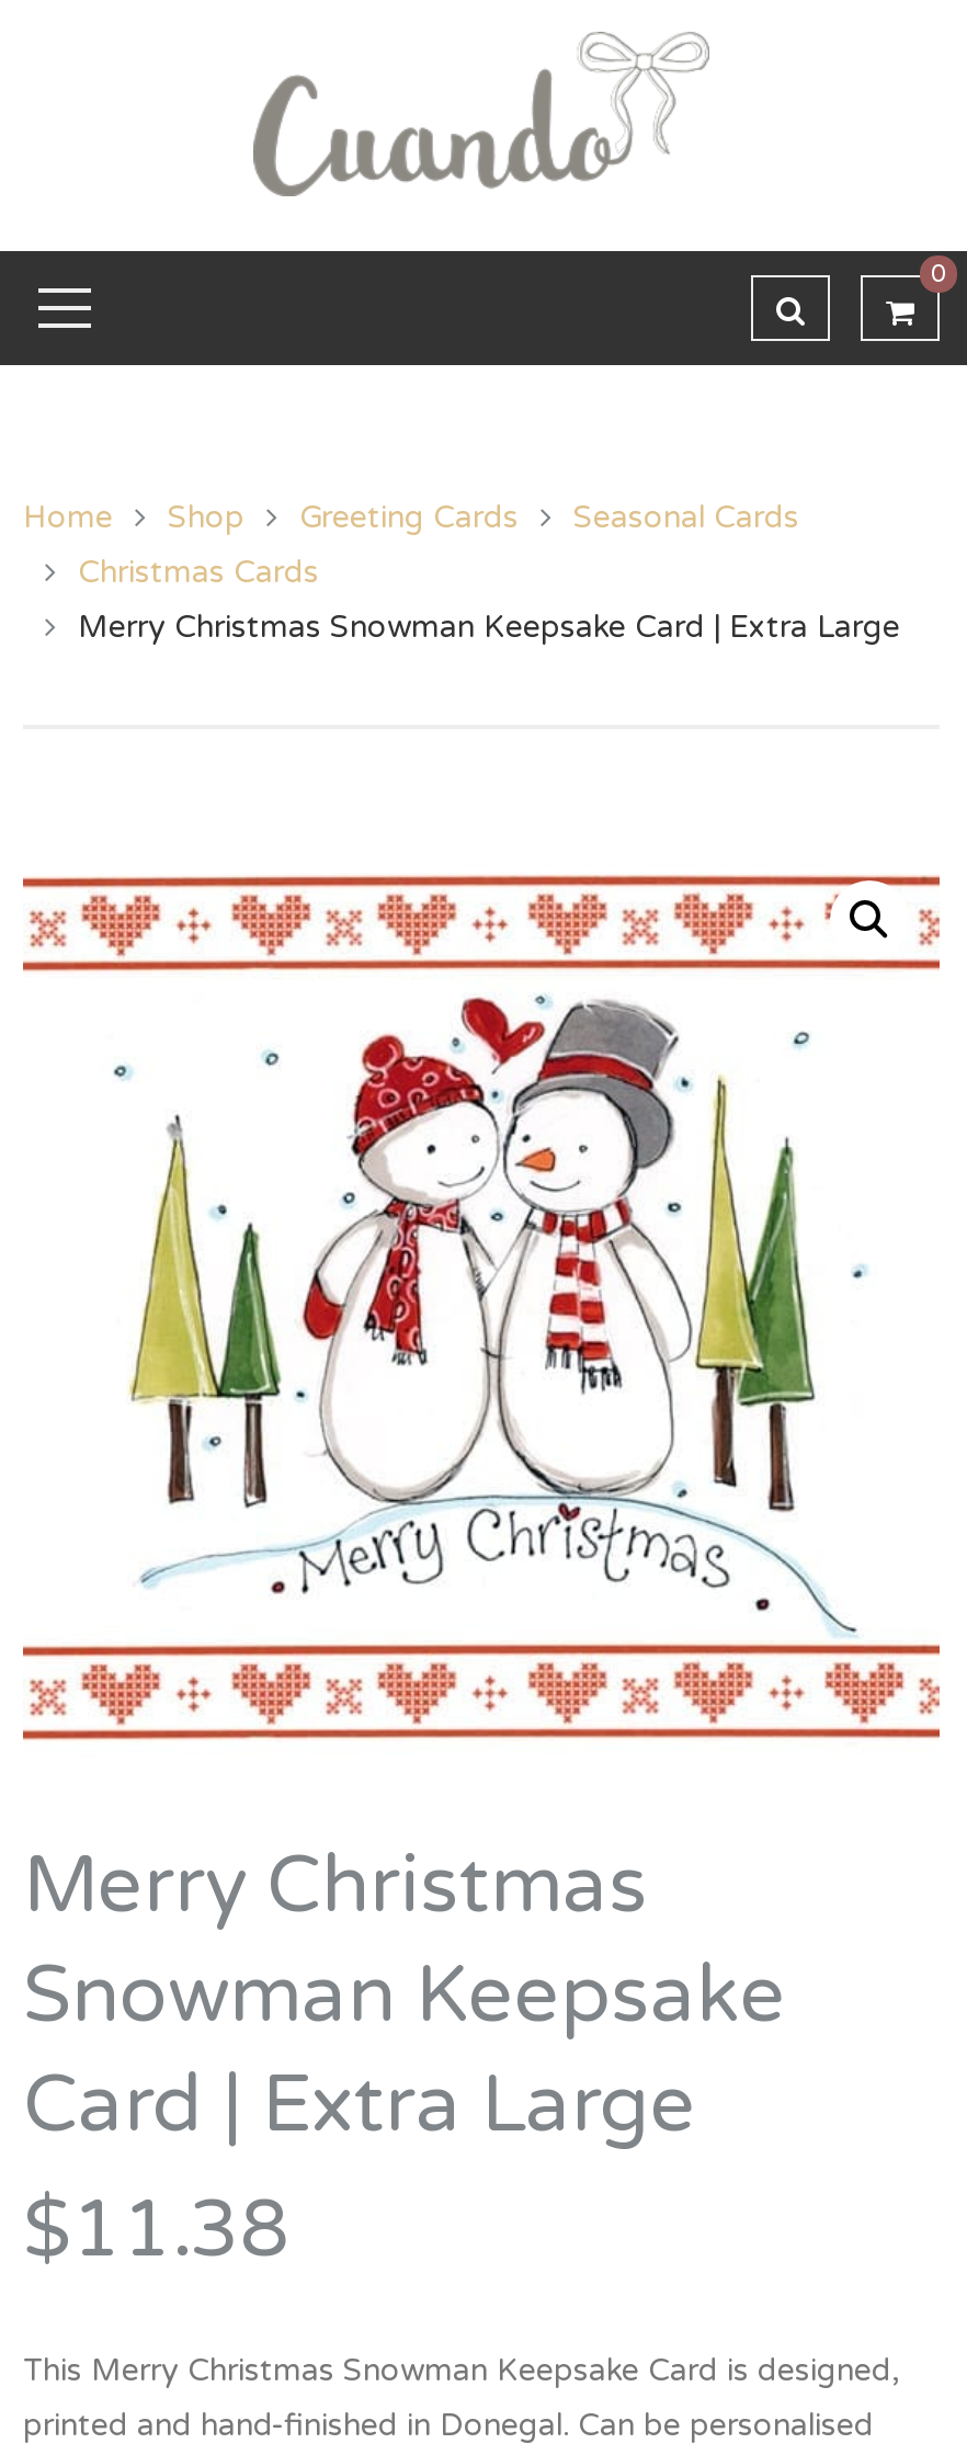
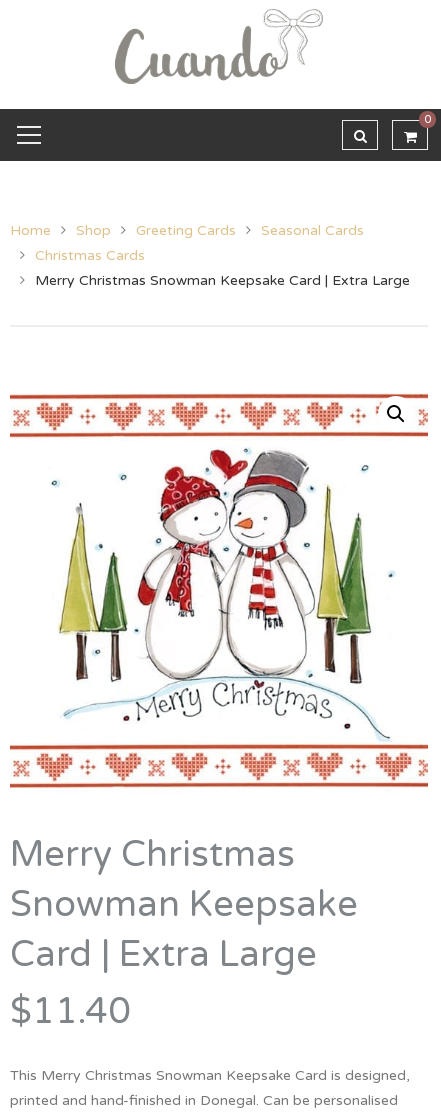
[23,2183,291,2277] $11.38 -> [10,990,131,1033] $11.40

